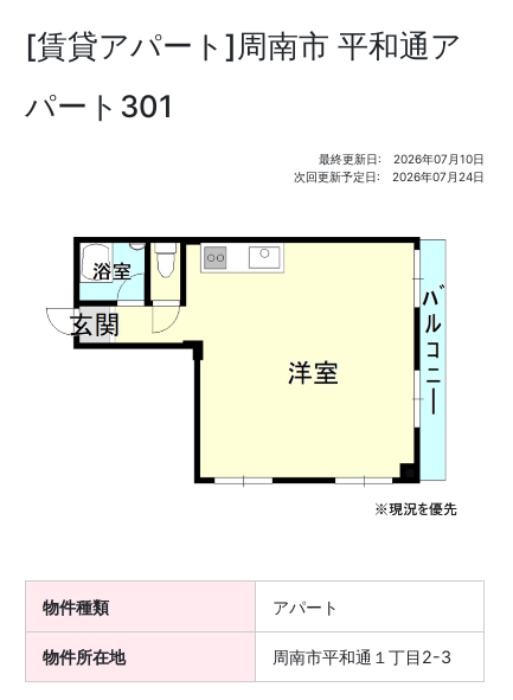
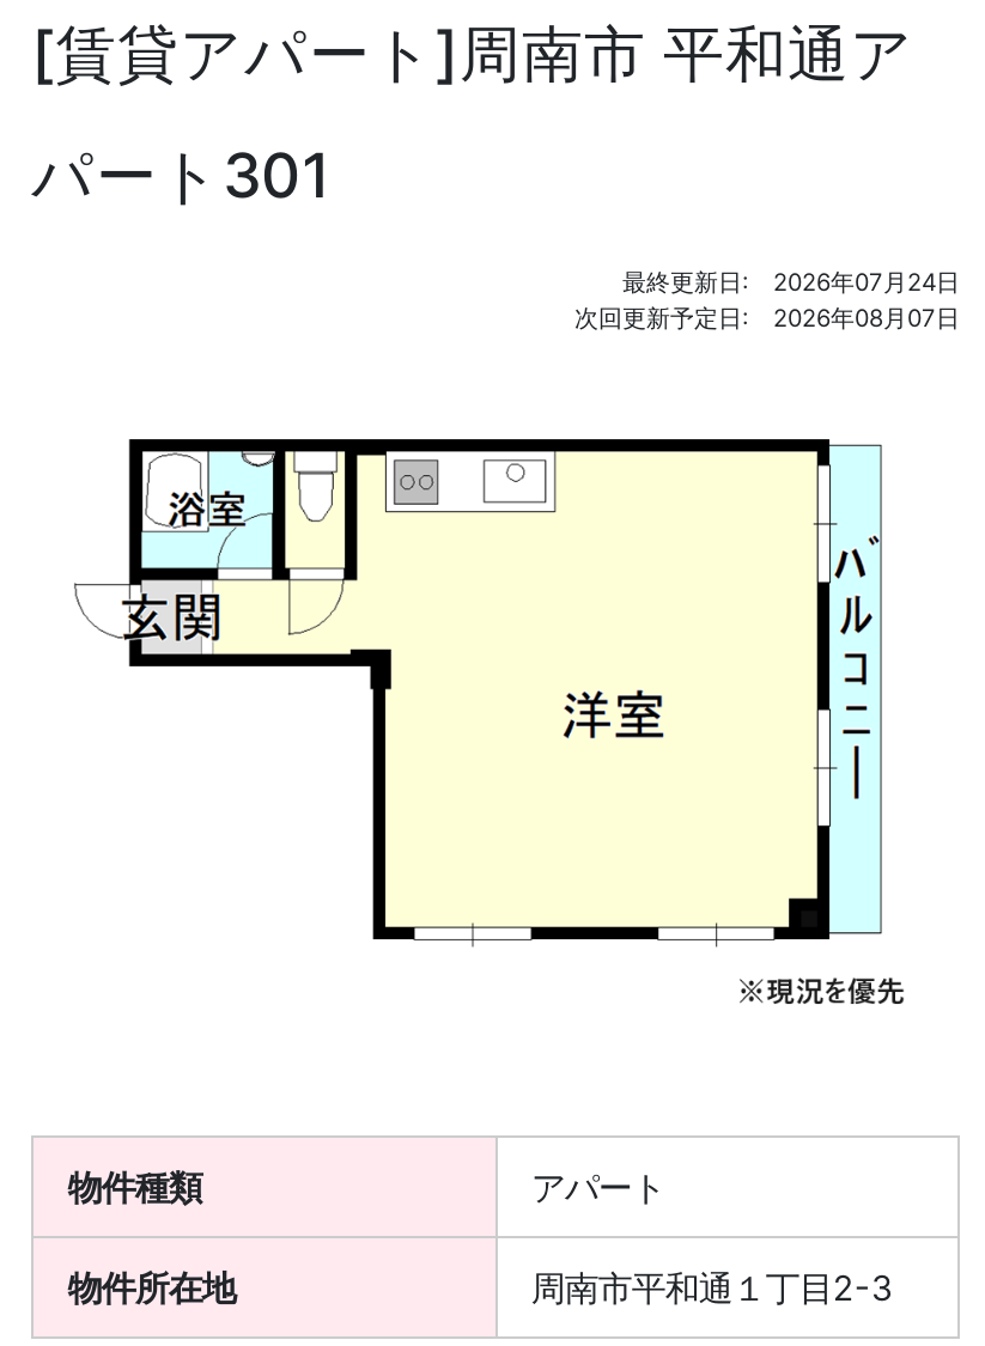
[319,152,485,166] 最終更新日: 2026年07月10日 -> [622,268,960,297] 最終更新日: 2026年07月24日
[294,170,485,184] 次回更新予定日: 2026年07月24日 -> [574,304,960,333] 次回更新予定日: 2026年08月07日

